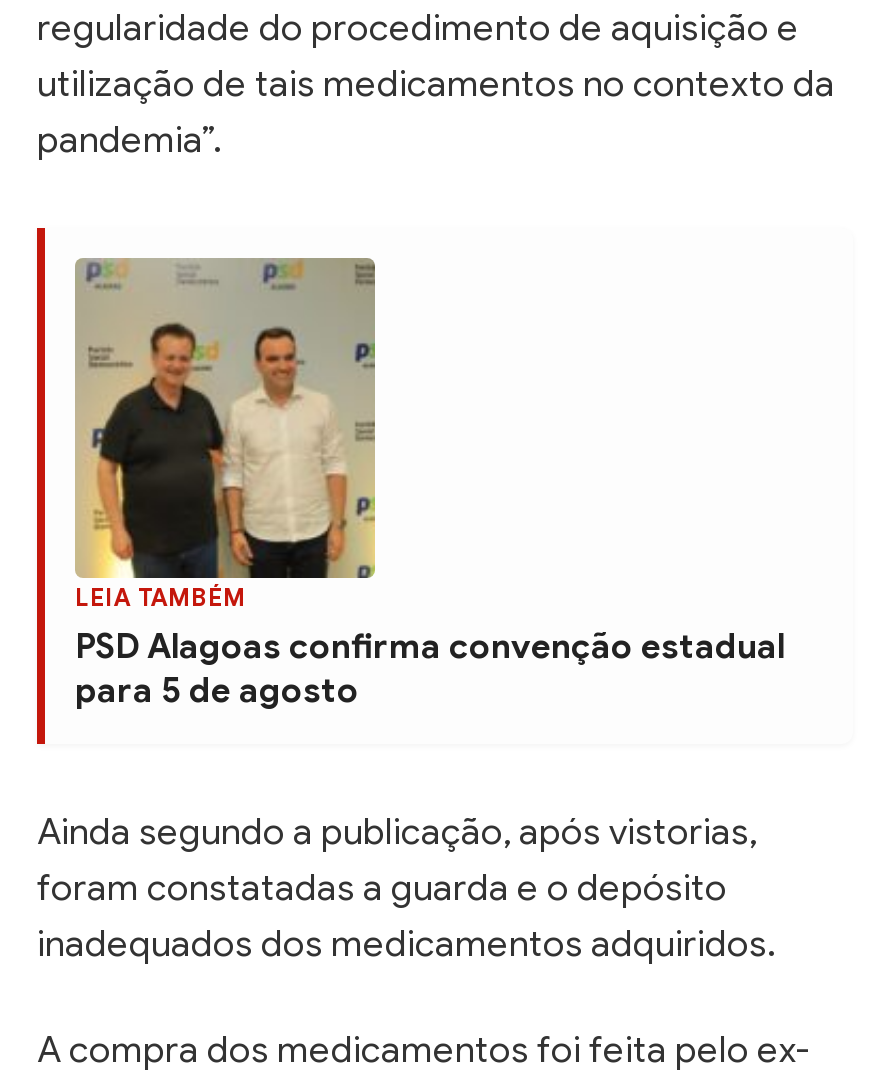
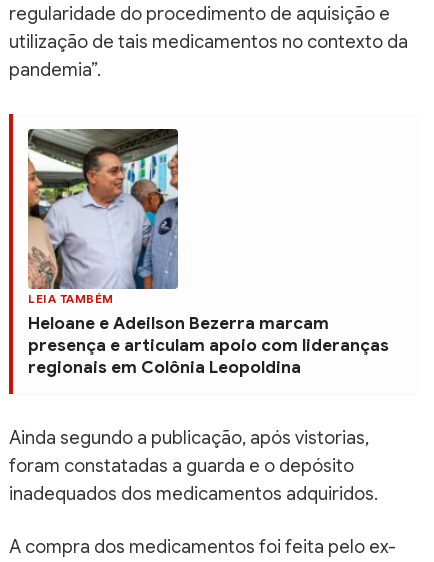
[75,256,785,711] [image] | PSD Alagoas confirma convenção estadual | para 5 de agosto -> [28,128,389,378] [image] | Heloane e Adeilson Bezerra marcam | presença e articulam apoio com lideranças | regionais em Colônia Leopoldina

